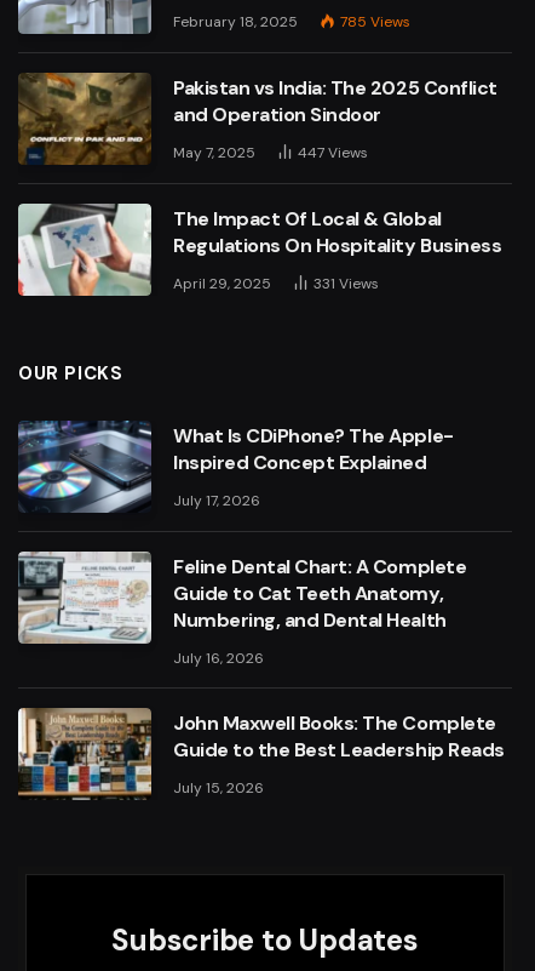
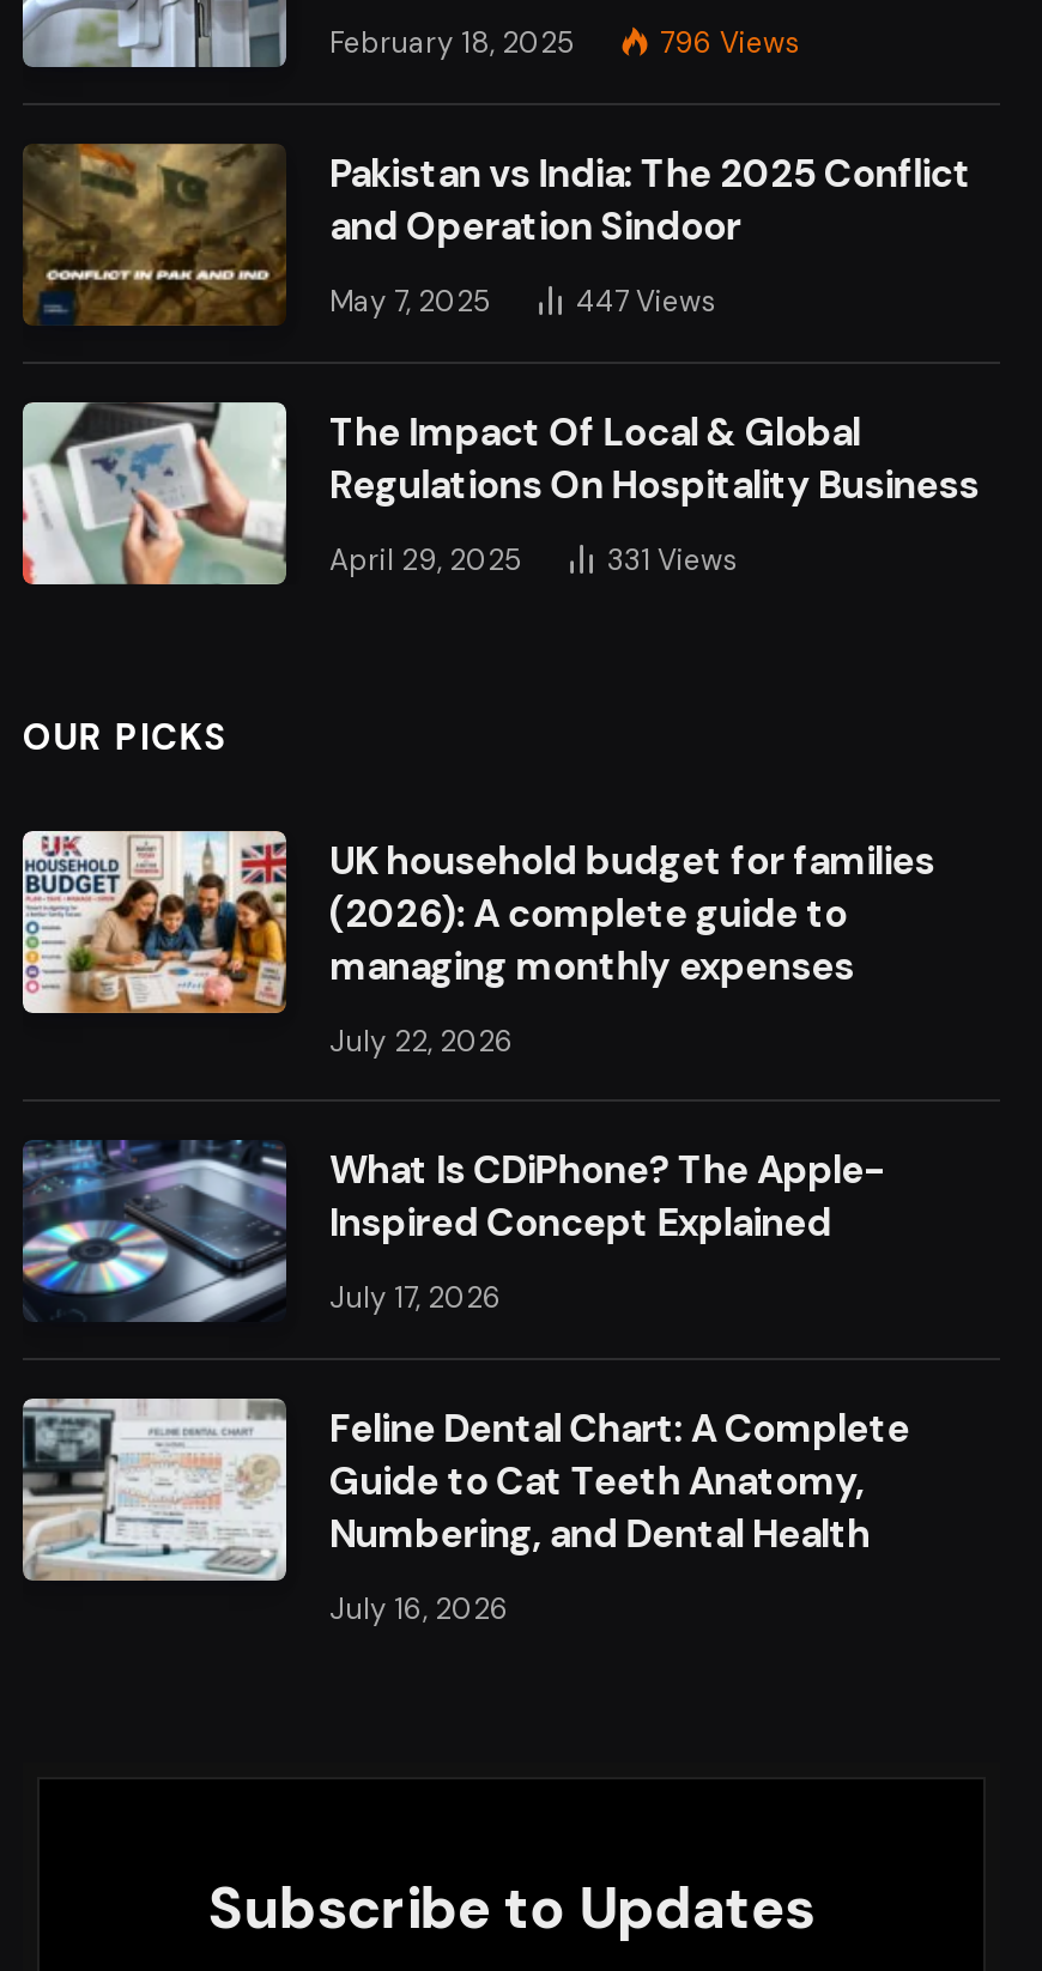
[340,12,410,32] 785 Views -> [660,24,799,62] 796 Views
none -> [20,829,934,1061] [image] | UK household budget for families | (2026): A complete guide to | managing monthly expenses | July 22, 2026
moved [16,418,466,668] -> [18,1135,909,1629]: [image] | What Is CDiPhone? The Apple- | Inspired Concept Explained | July 17, 2026 | Feline Dental Chart: A Complete | Guide to Cat Teeth Anatomy, | Numbering, and Dental Health | July 16, 2026
[17,707,504,801] [image] | John Maxwell Books: The Complete | Guide to the Best Leadership Reads | July 15, 2026 -> none

